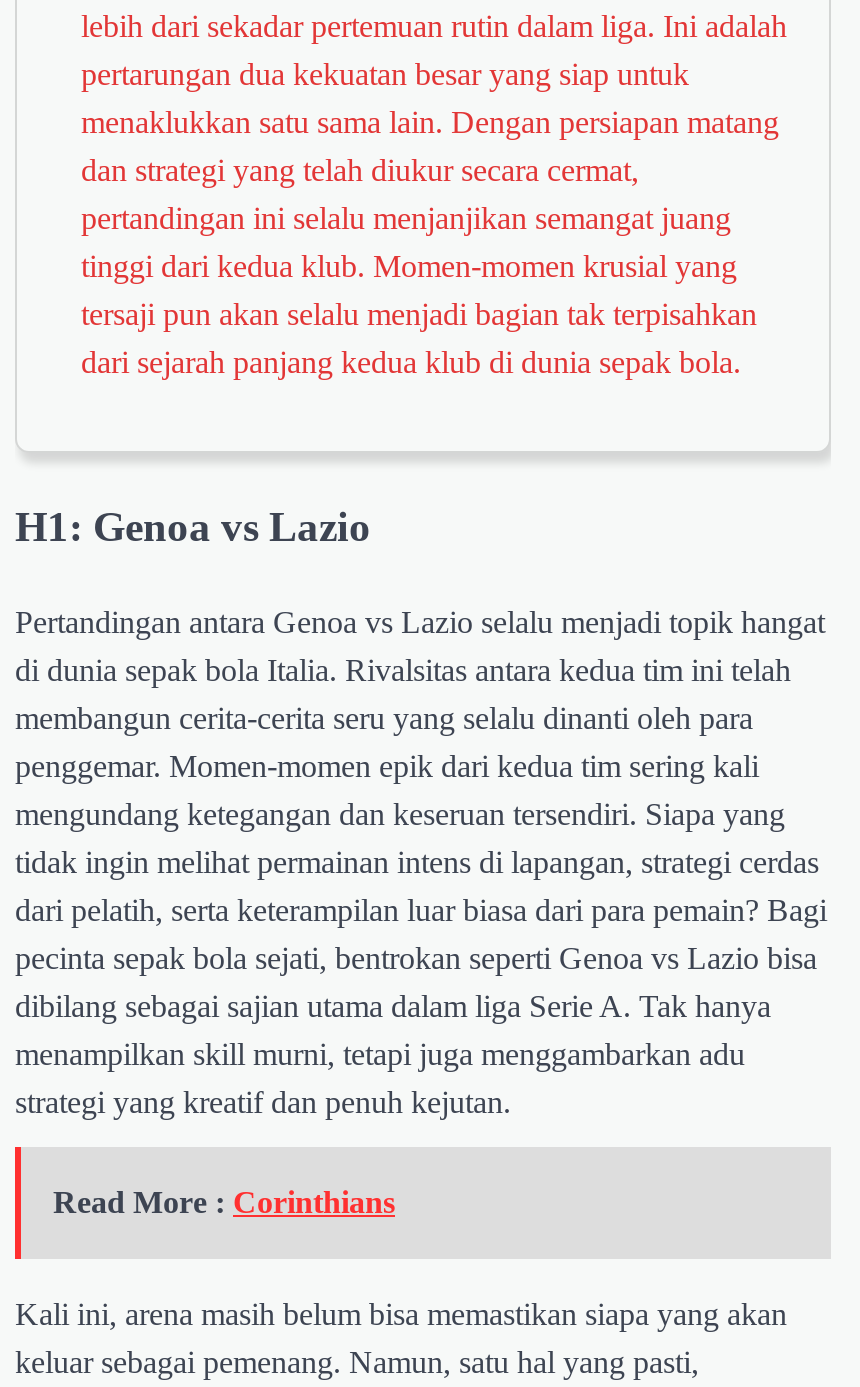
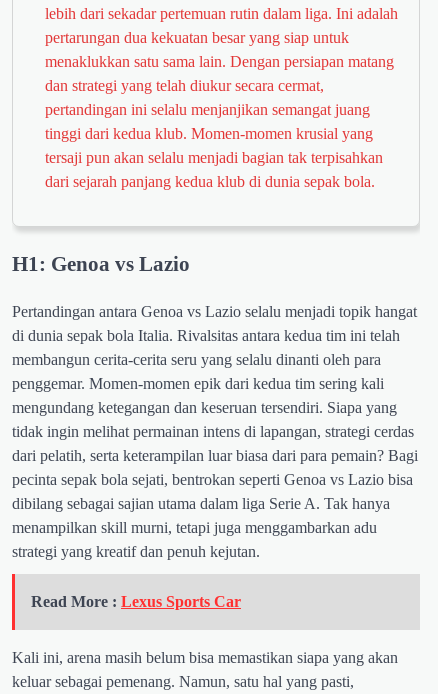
[53,1184,395,1218] Read More : Corinthians -> [31,593,241,610] Read More : Lexus Sports Car

